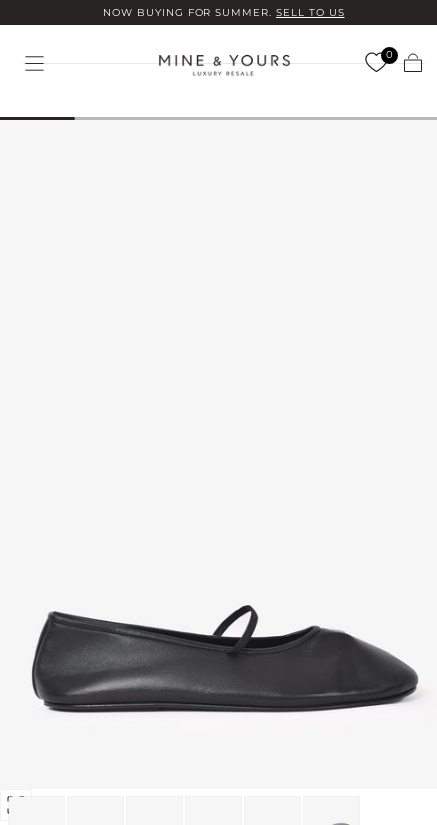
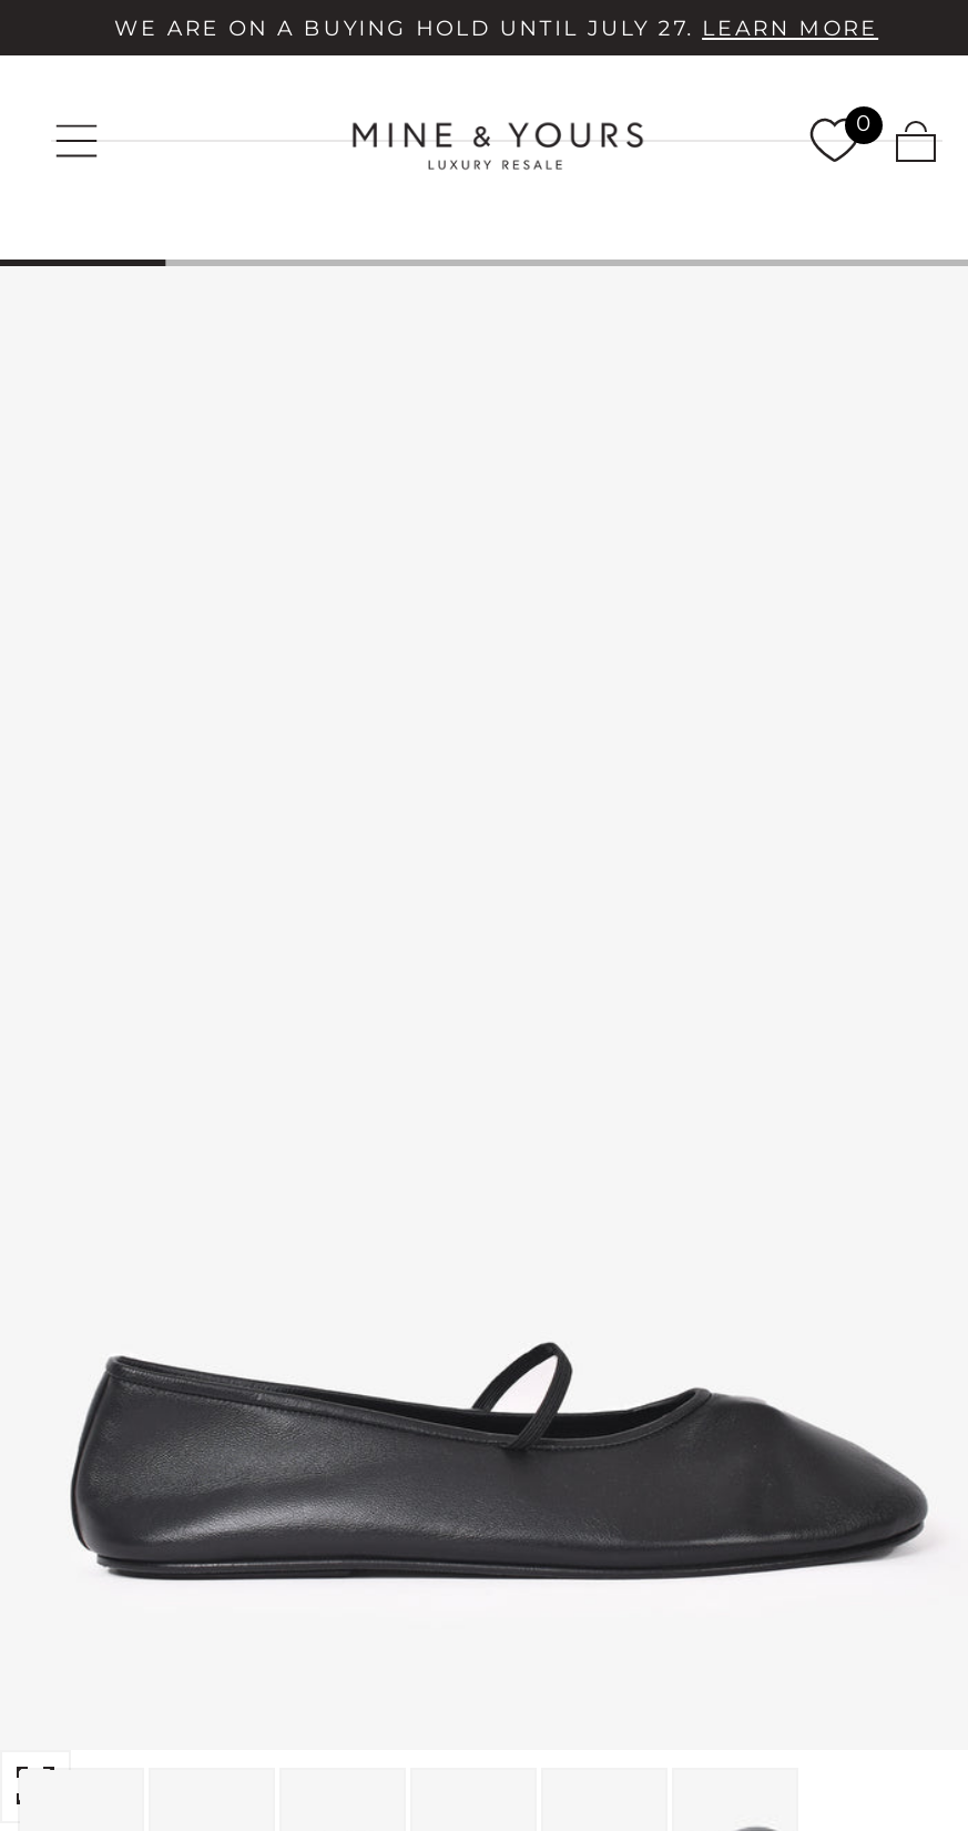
[103,7,344,18] NOW BUYING FOR SUMMER. SELL TO US -> [114,15,878,39] WE ARE ON A BUYING HOLD UNTIL JULY 27. LEARN MORE

